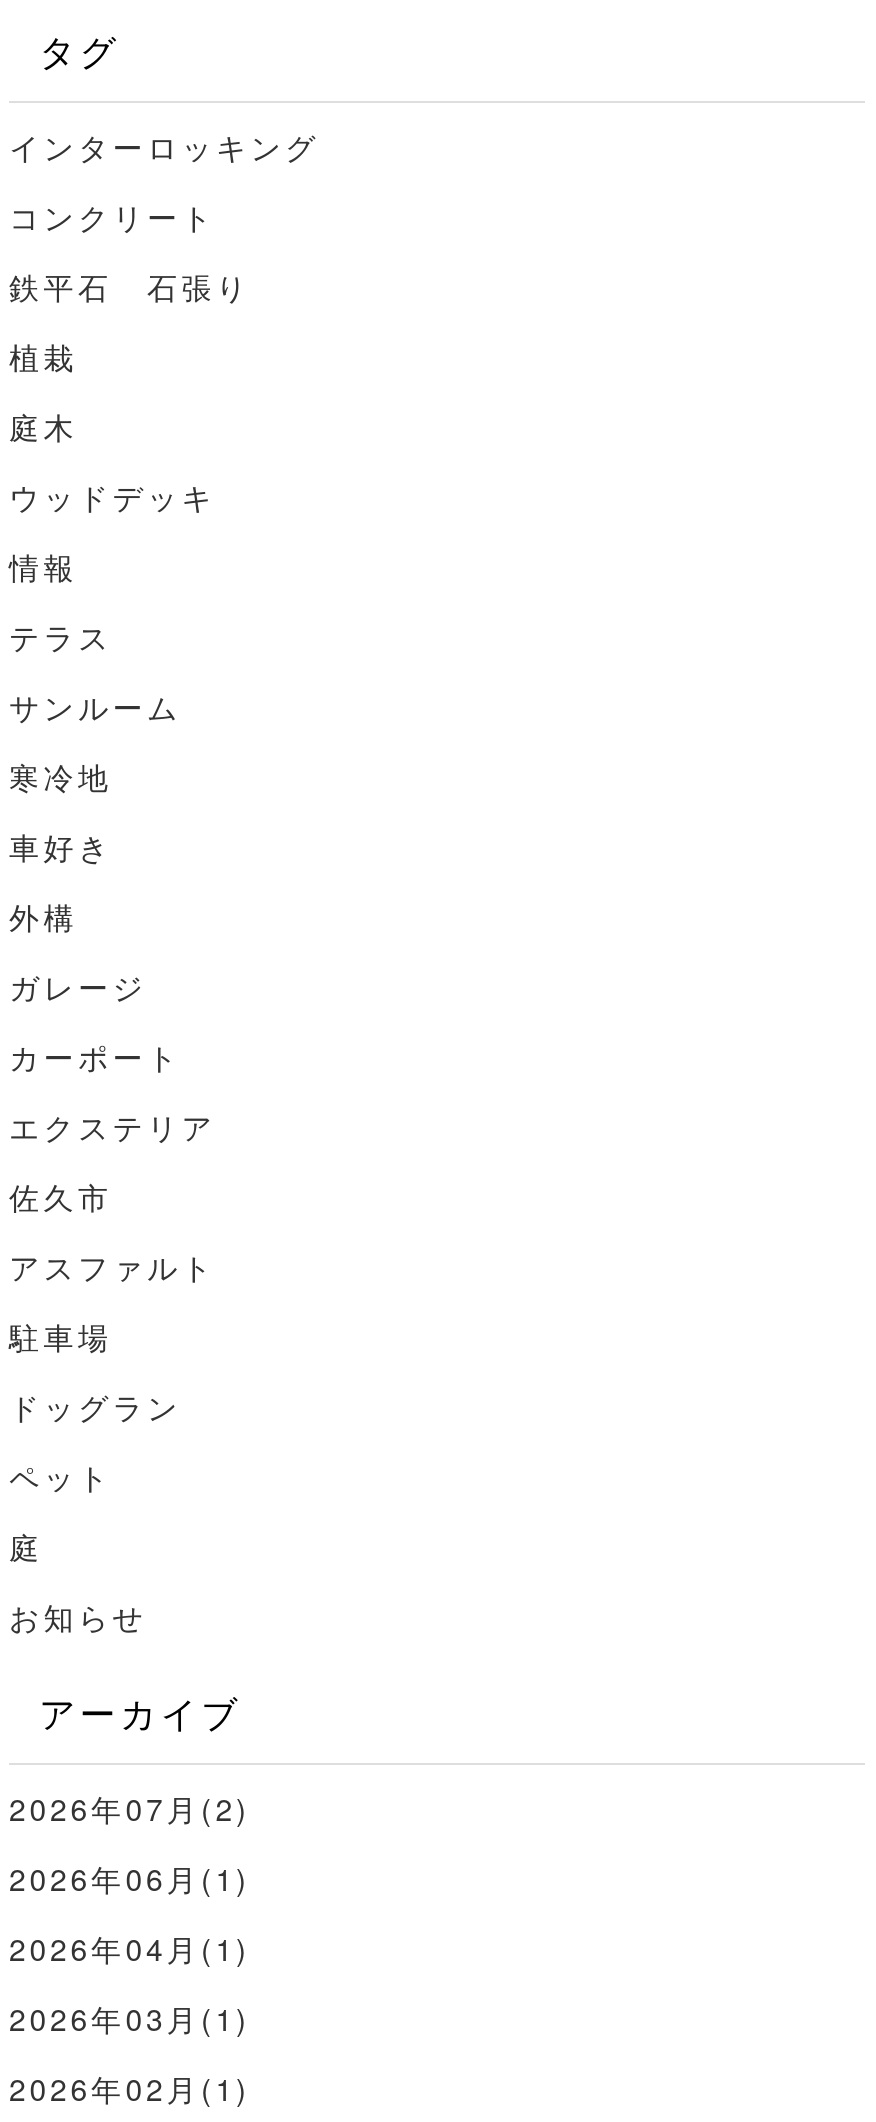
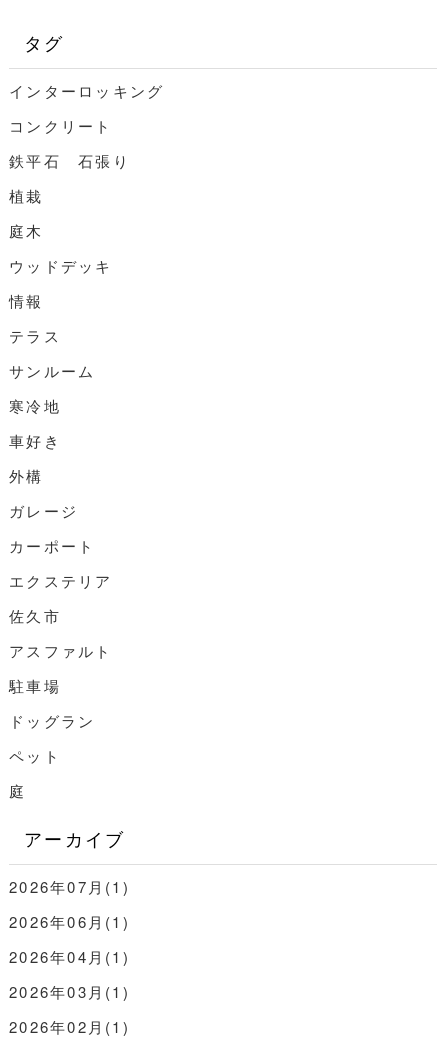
[9,1595,147,1639] お知らせ -> none
[9,1787,251,1831] 2026年07月(2) -> [9,876,130,898] 2026年07月(1)

